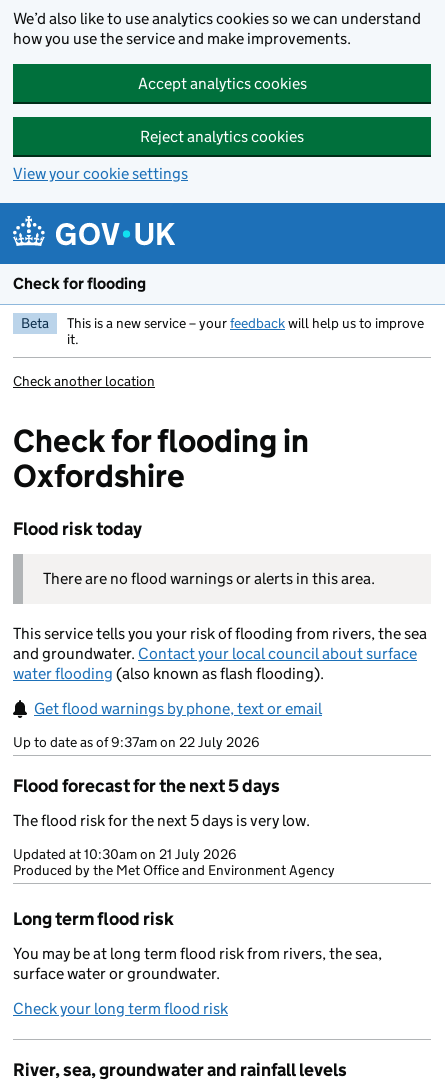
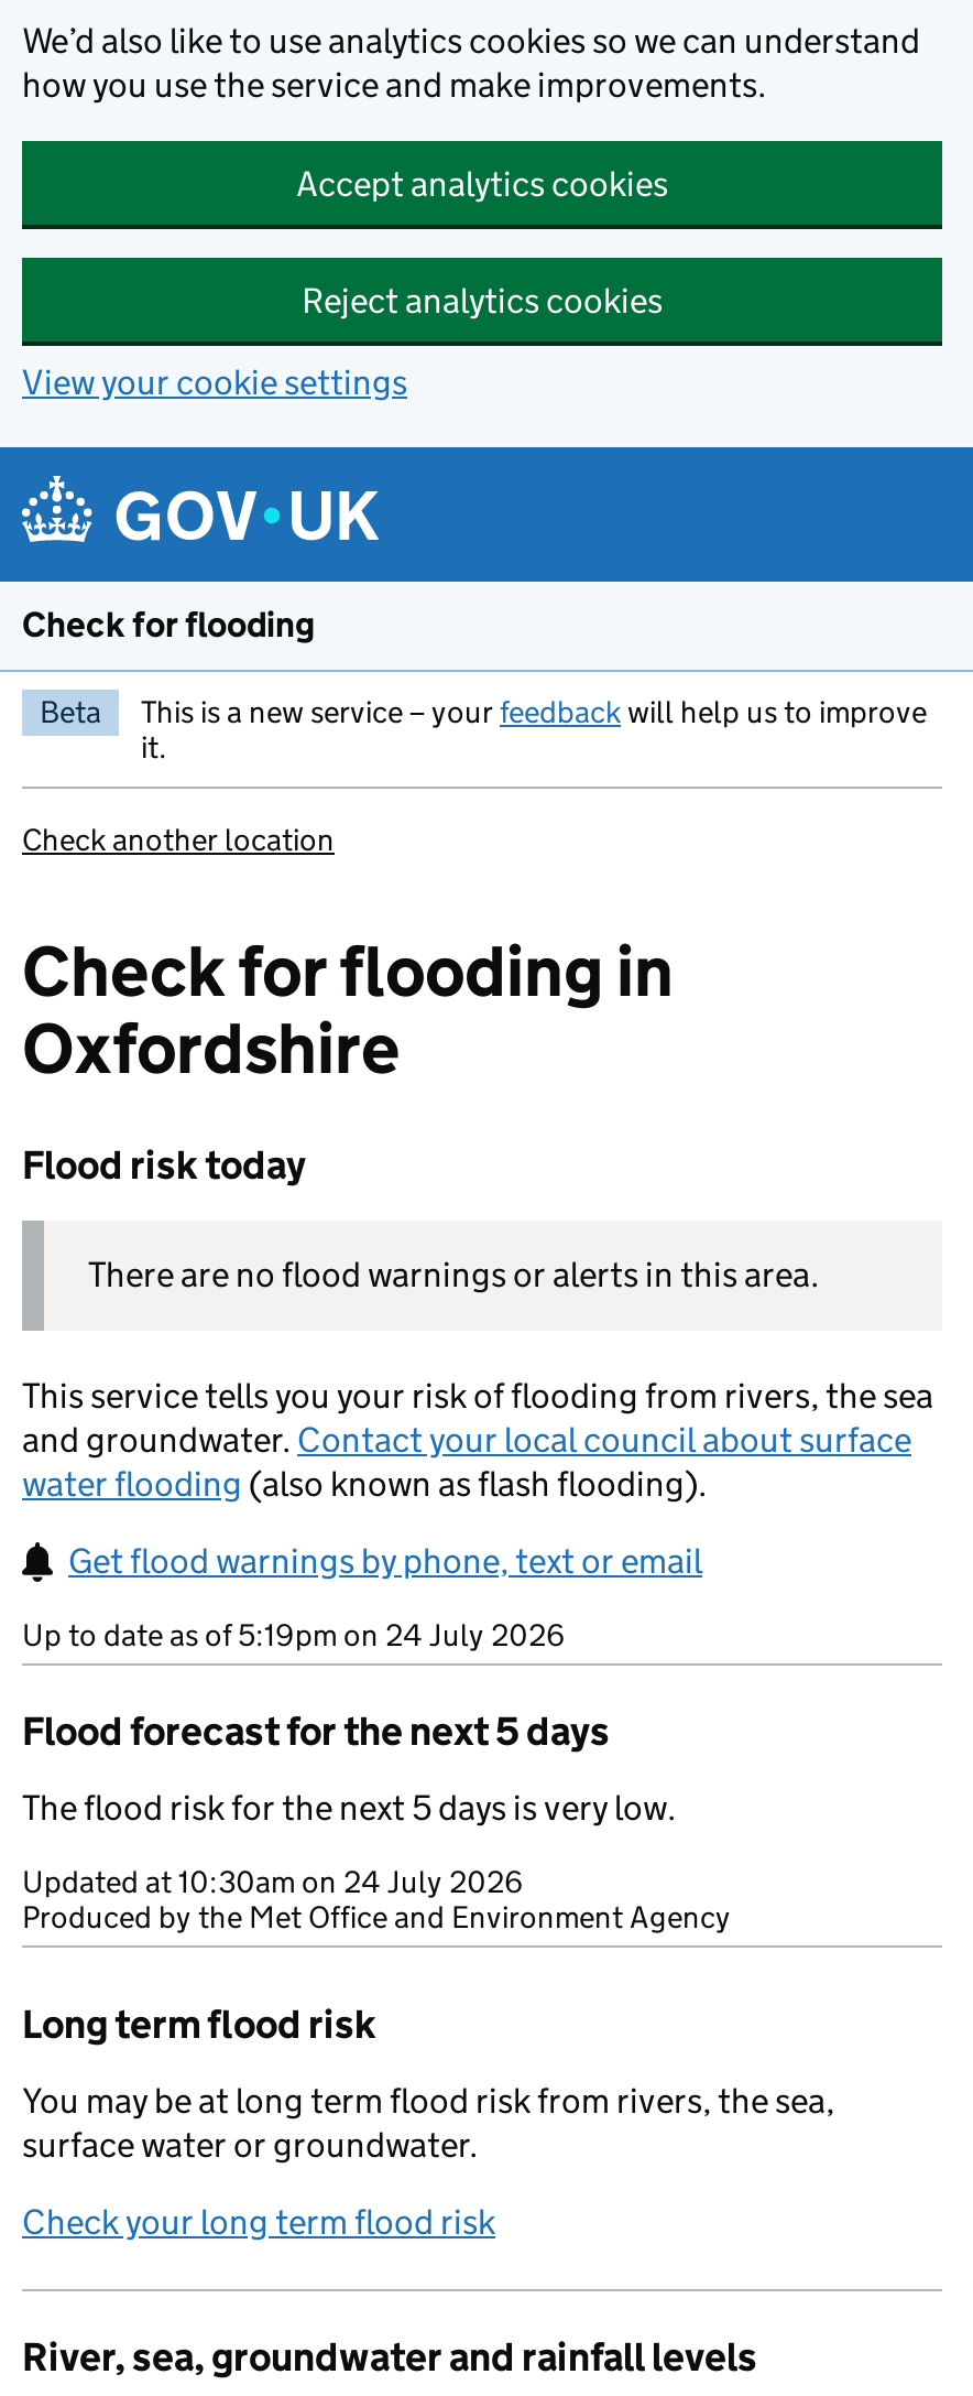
[13,733,260,751] Up to date as of 9:37am on 22 July 2026 -> [22,1615,566,1655] Up to date as of 5:19pm on 24 July 2026
[13,845,237,863] Updated at 10:30am on 21 July 2026 -> [22,1862,524,1901] Updated at 10:30am on 24 July 2026

